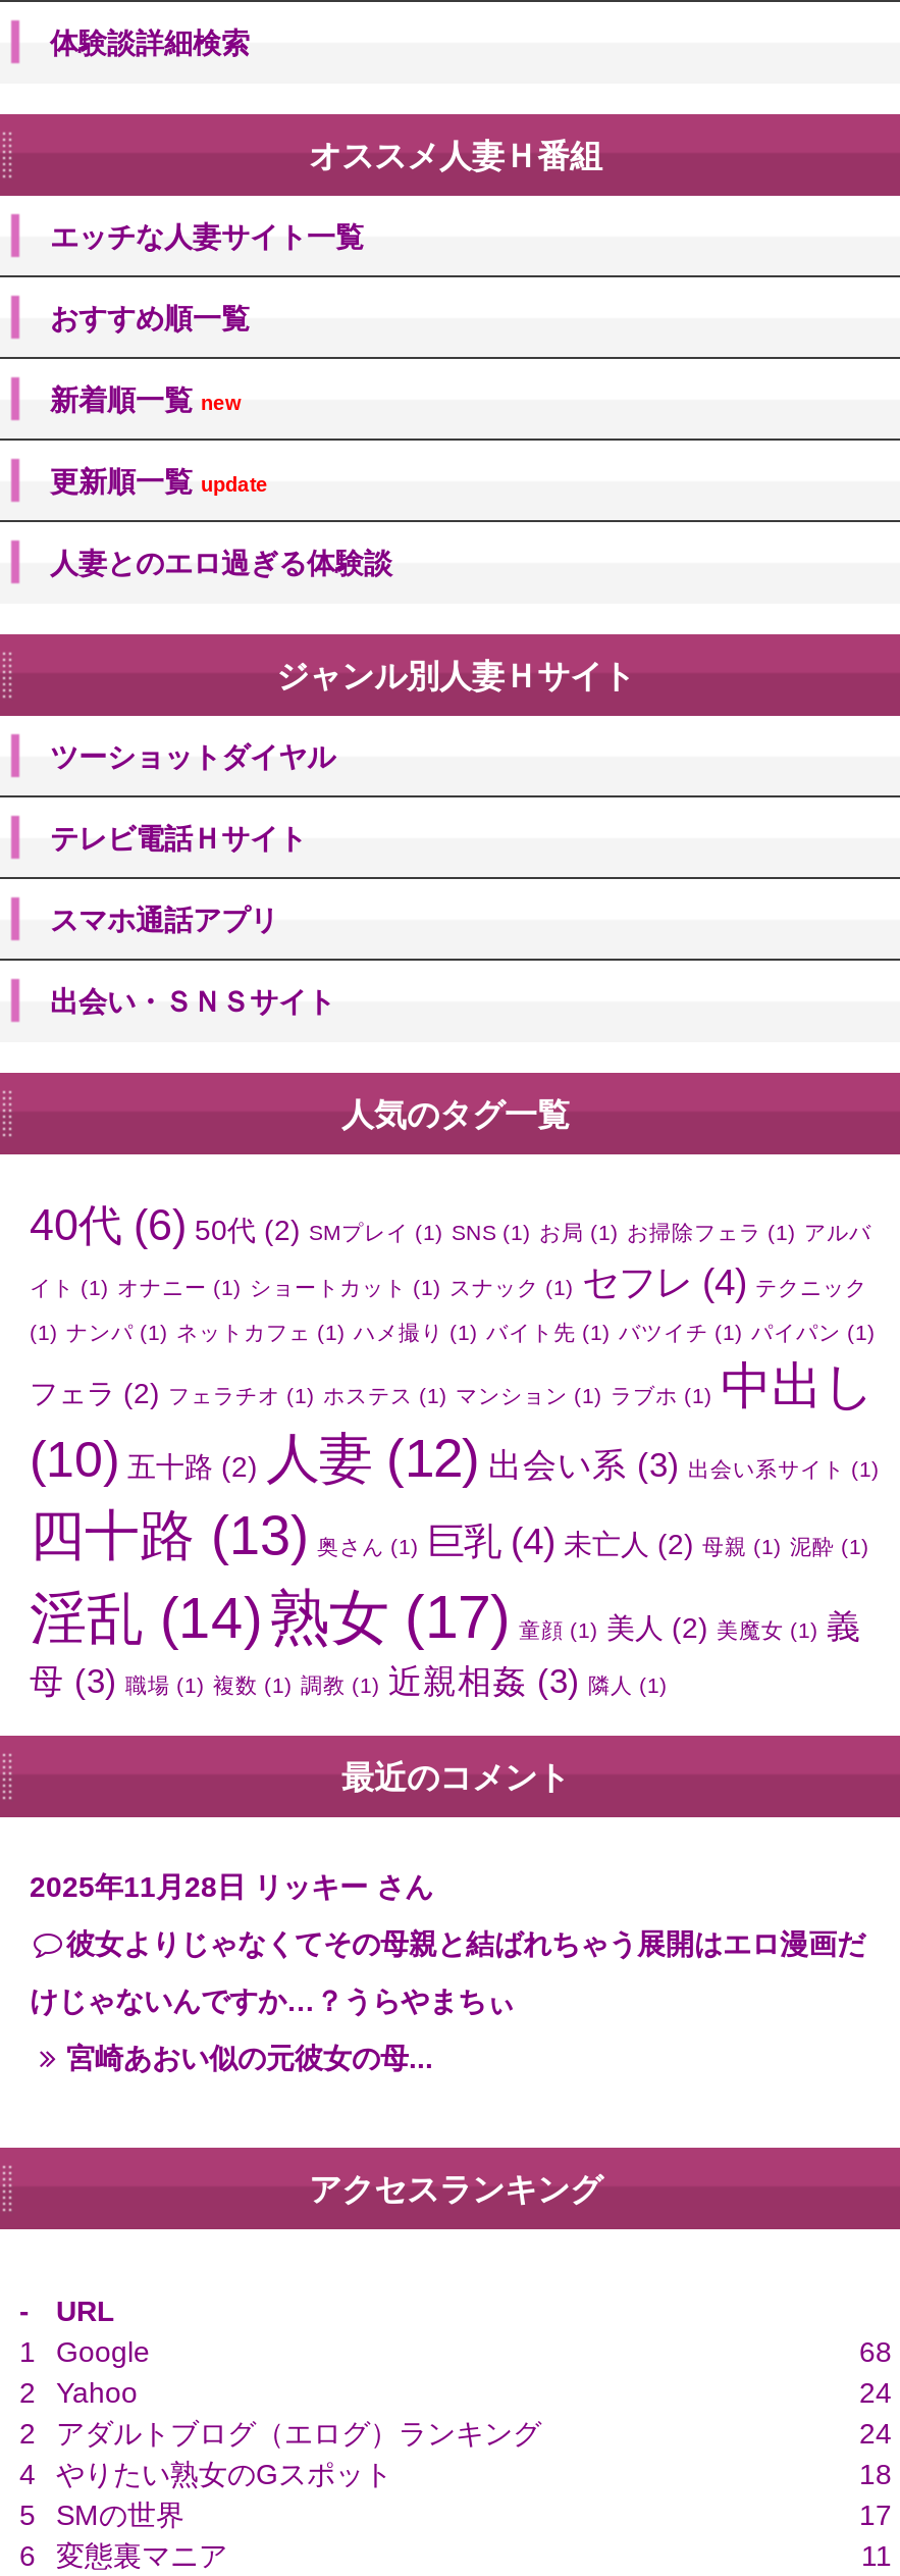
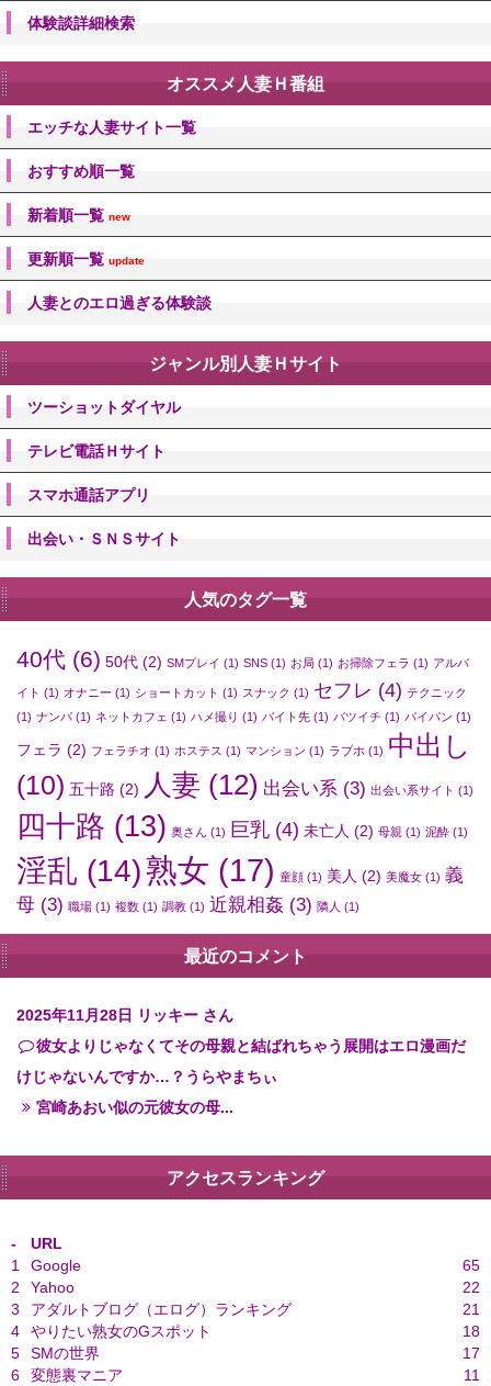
[859,2335,892,2368] 68 -> [463,1257,480,1274] 65
[859,2376,892,2409] 24 -> [463,1278,480,1296] 22
[19,2417,541,2450] 2 アダルトブログ（エログ）ランキング -> [11,1300,292,1318] 3 アダルトブログ（エログ）ランキング
[859,2417,892,2450] 24 -> [463,1300,480,1318] 21

